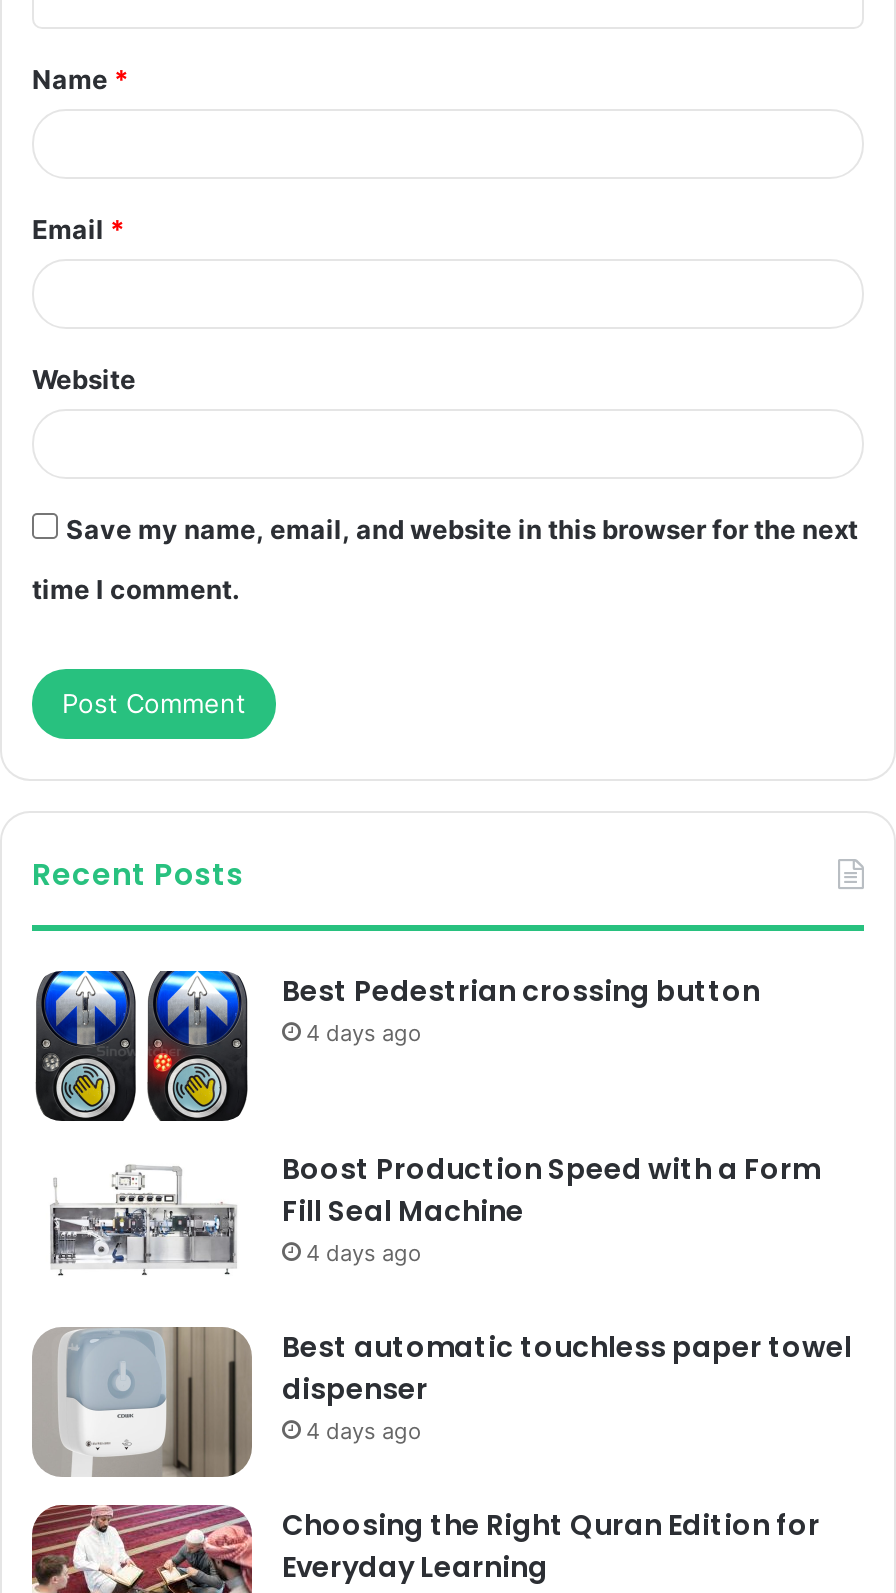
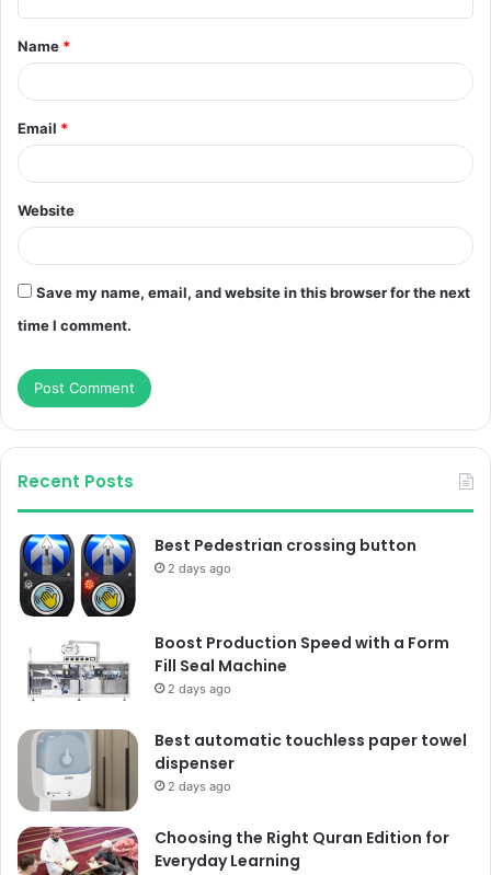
[306,1020,422,1048] 4 days ago -> [168,561,231,576] 2 days ago
[306,1240,422,1268] 4 days ago -> [168,681,231,697] 2 days ago
[306,1418,422,1446] 4 days ago -> [168,779,231,794] 2 days ago

